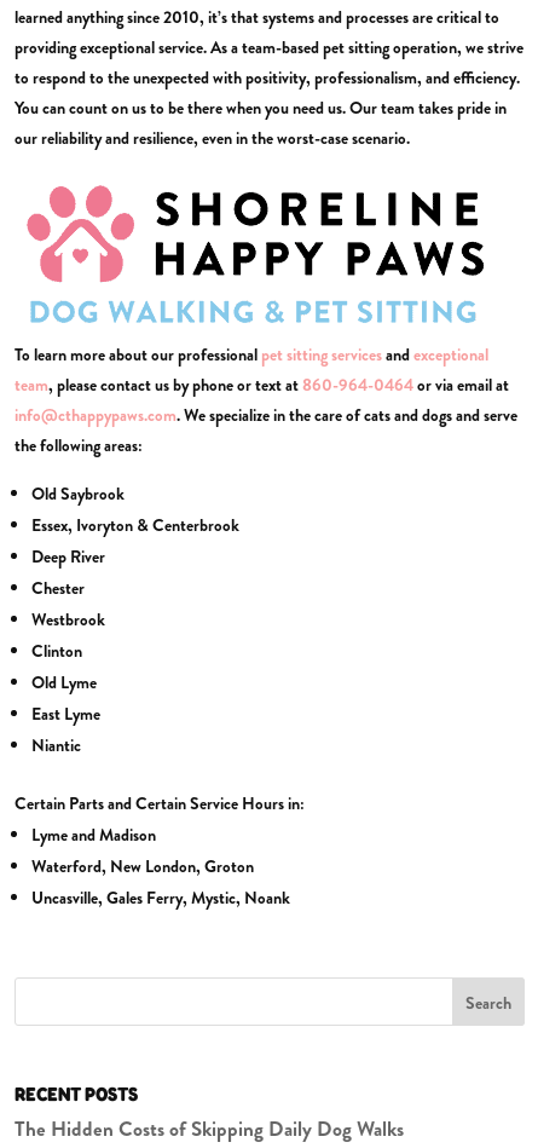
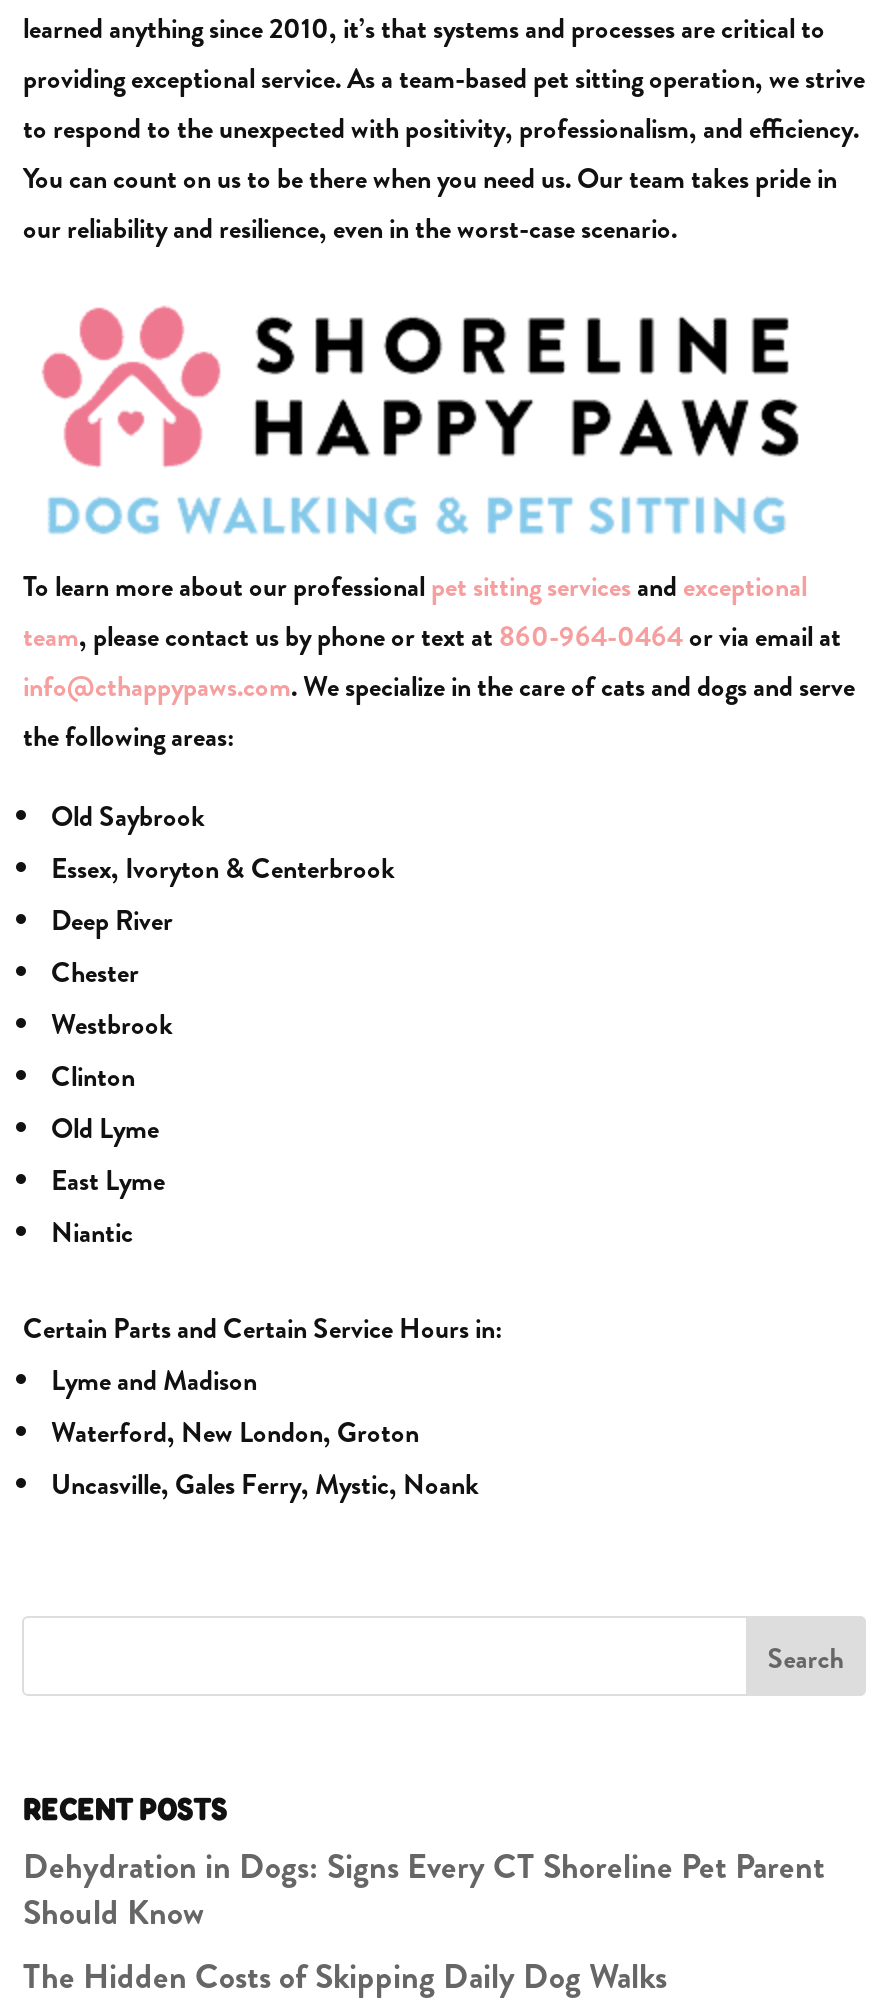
none -> [23,1843,825,1937] Dehydration in Dogs: Signs Every CT Shoreline Pet Parent | Should Know

